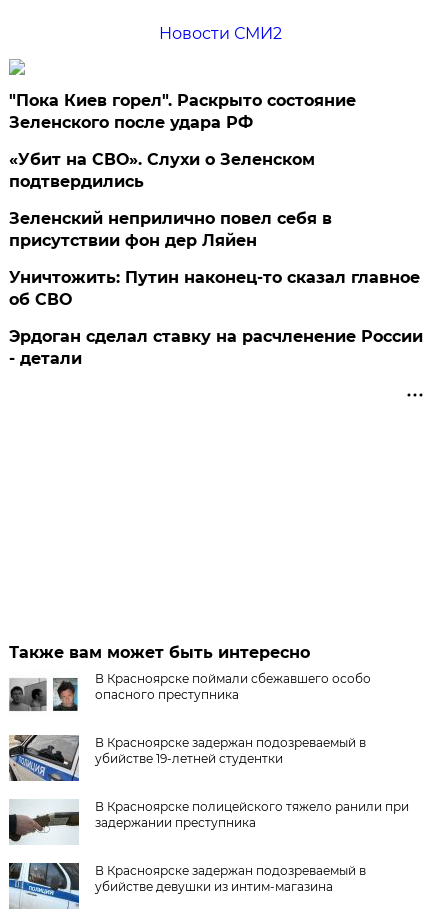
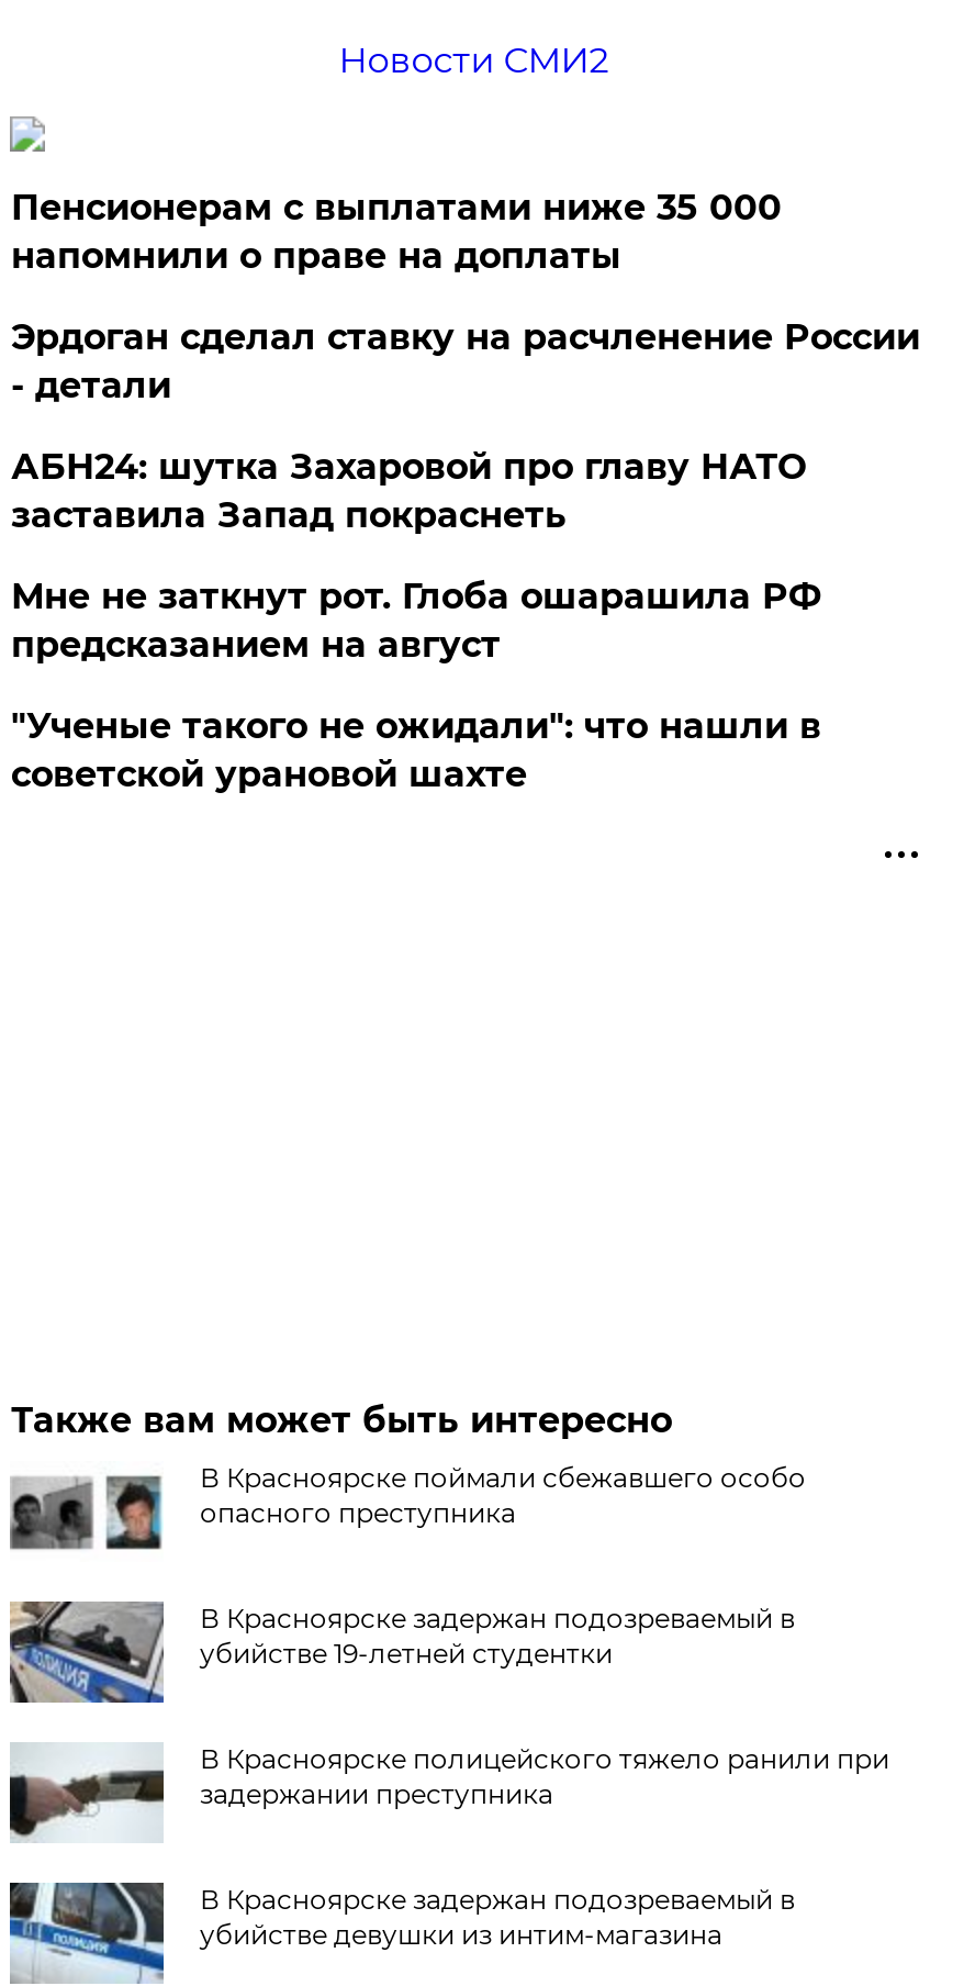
[9,91,420,309] "Пока Киев горел". Раскрыто состояние | Зеленского после удара РФ | «Убит на СВО». Слухи о Зеленском | подтвердились | Зеленский неприлично повел cебя в | присутствии фон дер Ляйен | Уничтожить: Путин наконец-то сказал главное | об СВО -> [11,187,782,277] Пенсионерам с выплатами ниже 35 000 | напомнили о праве на доплаты
moved [9,327,423,368] -> [11,316,920,406]: Эрдоган сделал ставку на расчленение России | - детали
none -> [11,446,821,795] АБН24: шутка Захаровой про главу НАТО | заставила Запад покраснеть | Мне не заткнут рот. Глоба ошарашила РФ | предсказанием на август | "Ученые такого не ожидали": что нашли в | советской урановой шахте

